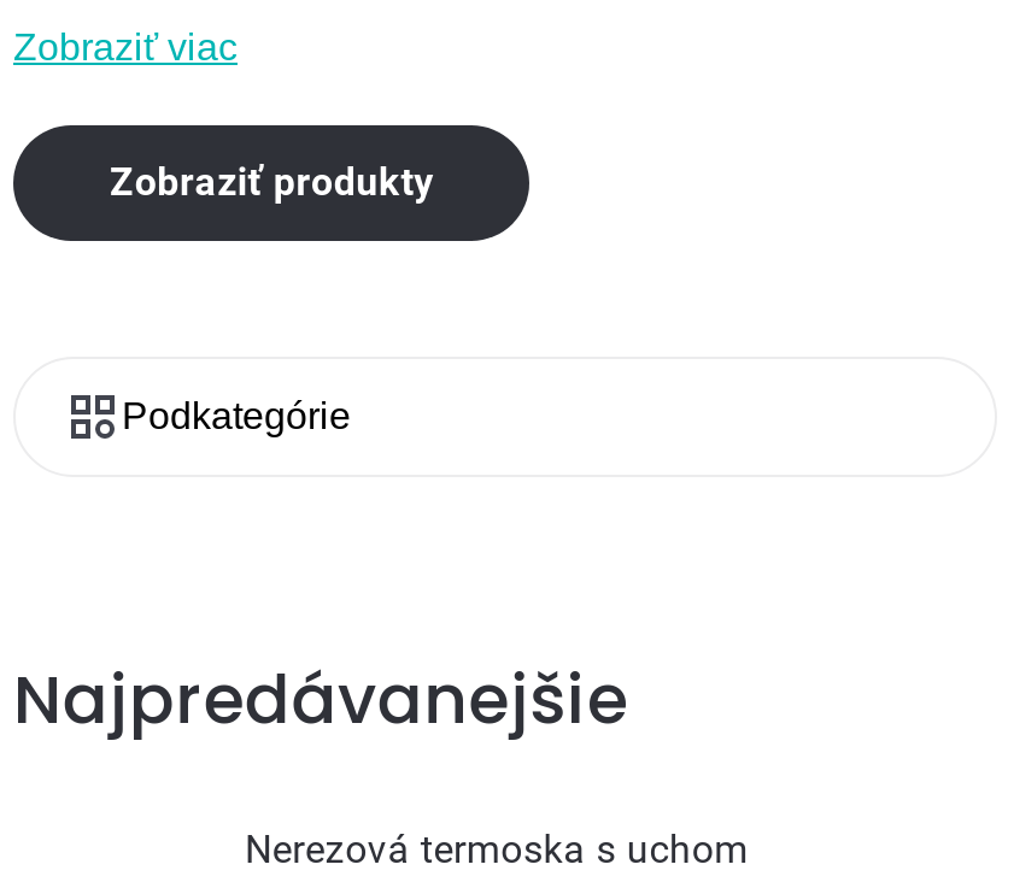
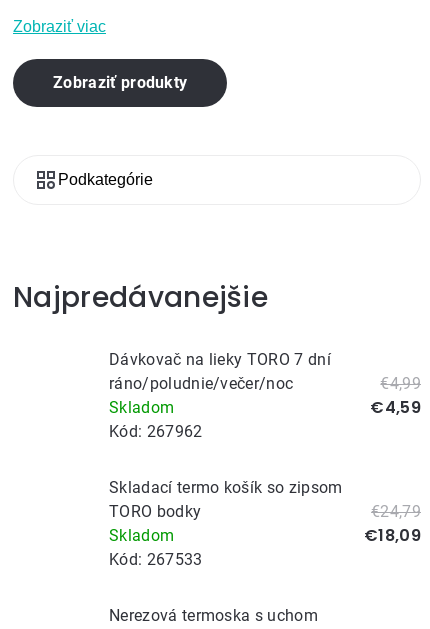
none -> [109,350,331,441] Dávkovač na lieky TORO 7 dní | ráno/poludnie/večer/noc | Skladom | Kód: 267962
none -> [109,478,343,569] Skladací termo košík so zipsom | TORO bodky | Skladom | Kód: 267533
none -> [364,502,421,547] €24,79 | €18,09
none -> [370,374,421,419] €4,99 | €4,59

